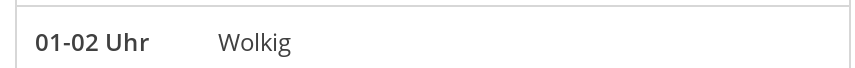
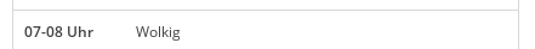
[35,25,149,59] 01-02 Uhr -> [24,22,93,42] 07-08 Uhr

